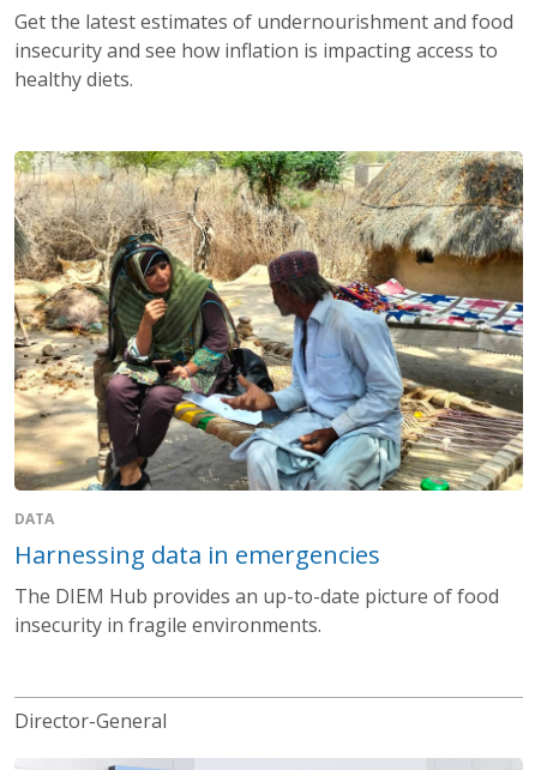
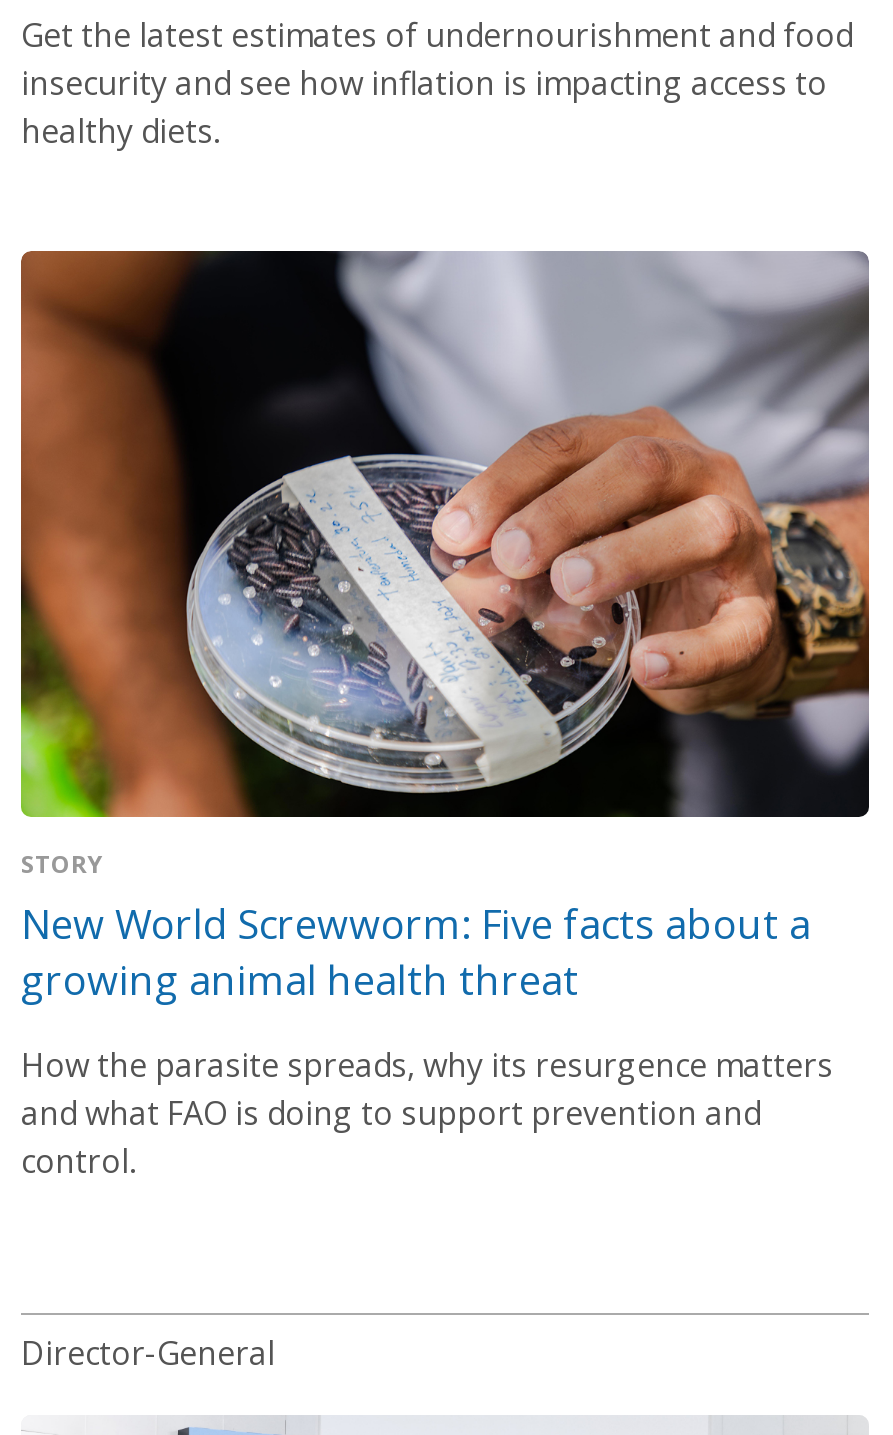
[13,150,524,638] [image] | DATA | Harnessing data in emergencies | The DIEM Hub provides an up-to-date picture of food | insecurity in fragile environments. -> [19,249,869,1183] [image] | STORY | New World Screwworm: Five facts about a | growing animal health threat | How the parasite spreads, why its resurgence matters | and what FAO is doing to support prevention and | control.

